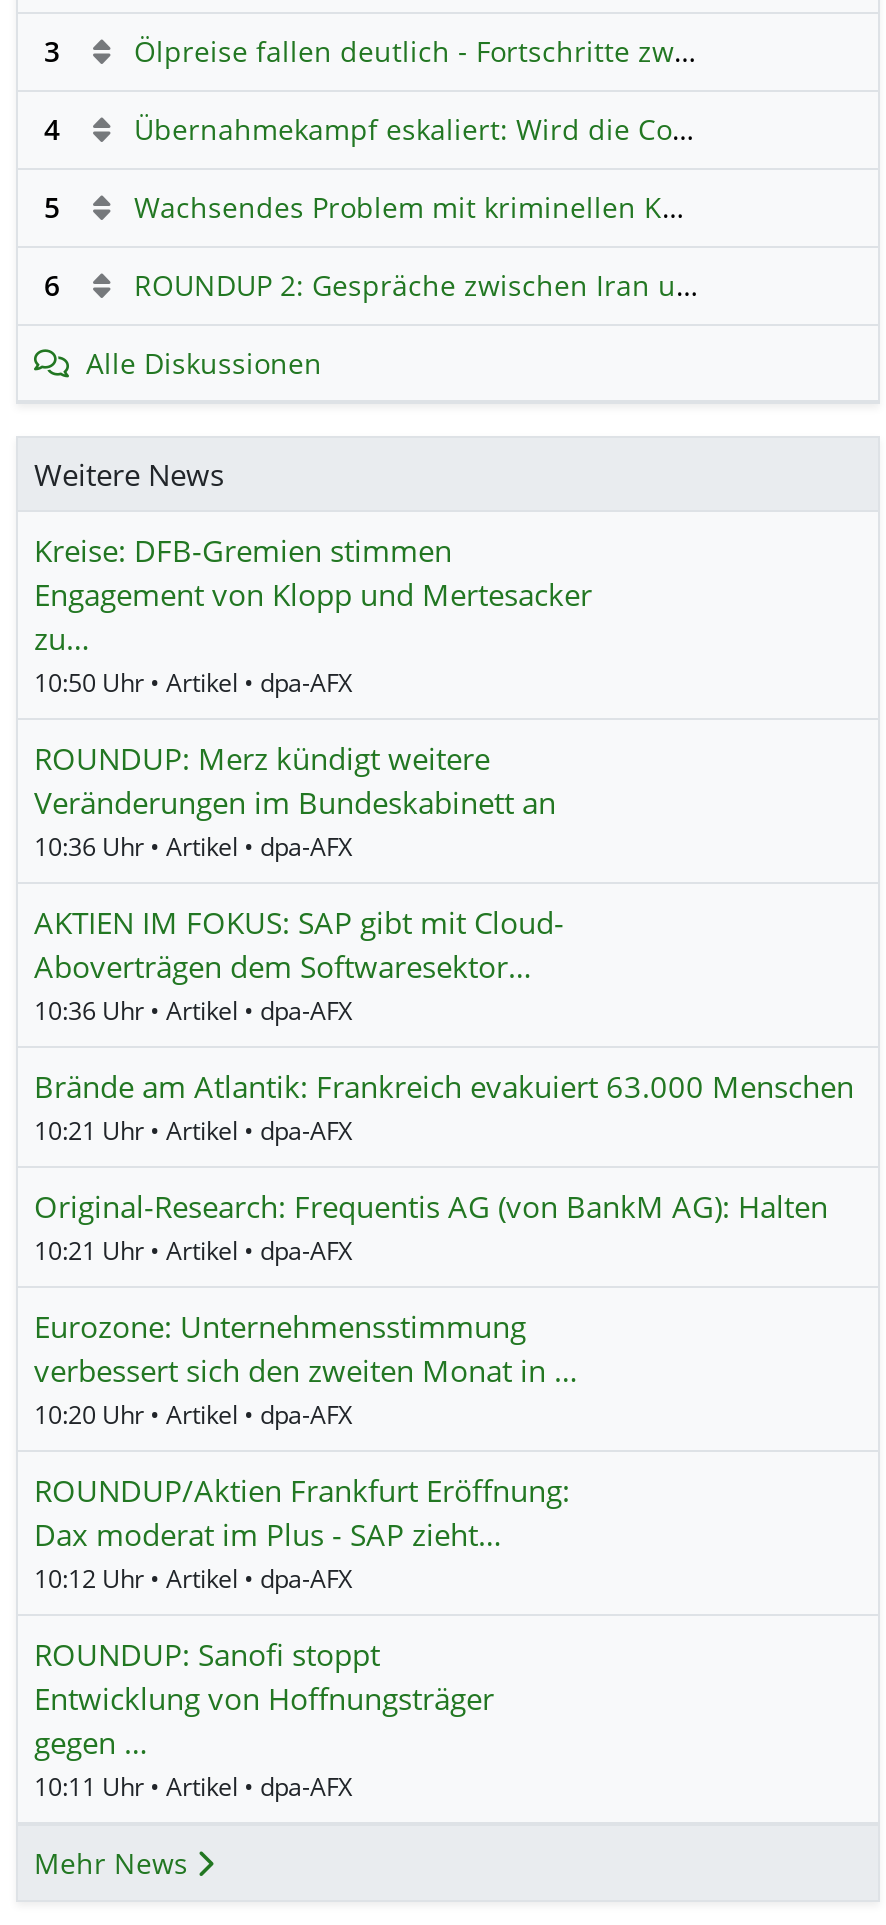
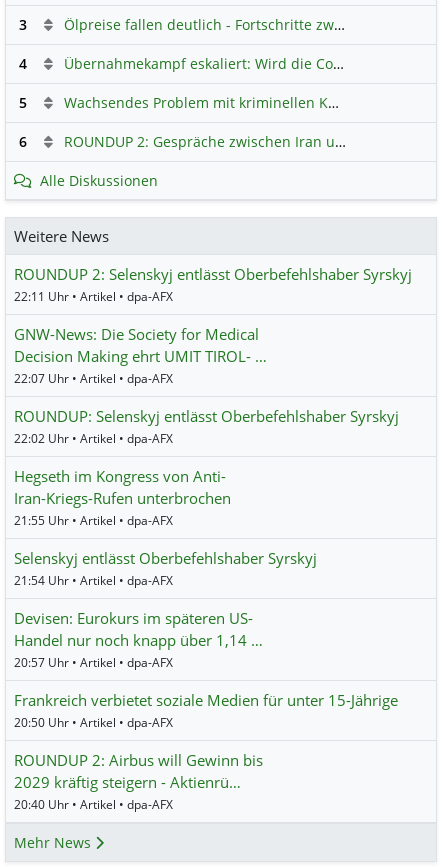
[34,530,592,700] Kreise: DFB-Gremien stimmen | Engagement von Klopp und Mertesacker | zu… | 10:50 Uhr • Artikel • dpa-AFX -> [14,264,412,305] ROUNDUP 2: Selenskyj entlässt Oberbefehlshaber Syrskyj | 22:11 Uhr • Artikel • dpa-AFX
[34,738,556,864] ROUNDUP: Merz kündigt weitere | Veränderungen im Bundeskabinett an | 10:36 Uhr • Artikel • dpa-AFX -> [14,324,267,387] GNW-News: Die Society for Medical | Decision Making ehrt UMIT TIROL- … | 22:07 Uhr • Artikel • dpa-AFX
[34,902,564,1028] AKTIEN IM FOKUS: SAP gibt mit Cloud- | Aboverträgen dem Softwaresektor… | 10:36 Uhr • Artikel • dpa-AFX -> [14,406,399,447] ROUNDUP: Selenskyj entlässt Oberbefehlshaber Syrskyj | 22:02 Uhr • Artikel • dpa-AFX
[34,1066,854,1148] Brände am Atlantik: Frankreich evakuiert 63.000 Menschen | 10:21 Uhr • Artikel • dpa-AFX -> [14,466,231,529] Hegseth im Kongress von Anti- | Iran-Kriegs-Rufen unterbrochen | 21:55 Uhr • Artikel • dpa-AFX
[34,1186,828,1268] Original-Research: Frequentis AG (von BankM AG): Halten | 10:21 Uhr • Artikel • dpa-AFX -> [14,548,317,589] Selenskyj entlässt Oberbefehlshaber Syrskyj | 21:54 Uhr • Artikel • dpa-AFX
[34,1306,578,1432] Eurozone: Unternehmensstimmung | verbessert sich den zweiten Monat in … | 10:20 Uhr • Artikel • dpa-AFX -> [14,608,263,671] Devisen: Eurokurs im späteren US- | Handel nur noch knapp über 1,14 … | 20:57 Uhr • Artikel • dpa-AFX
[34,1470,570,1596] ROUNDUP/Aktien Frankfurt Eröffnung: | Dax moderat im Plus - SAP zieht… | 10:12 Uhr • Artikel • dpa-AFX -> [14,690,398,731] Frankreich verbietet soziale Medien für unter 15-Jährige | 20:50 Uhr • Artikel • dpa-AFX
[34,1634,494,1804] ROUNDUP: Sanofi stoppt | Entwicklung von Hoffnungsträger | gegen … | 10:11 Uhr • Artikel • dpa-AFX -> [14,750,263,813] ROUNDUP 2: Airbus will Gewinn bis | 2029 kräftig steigern - Aktienrü… | 20:40 Uhr • Artikel • dpa-AFX

